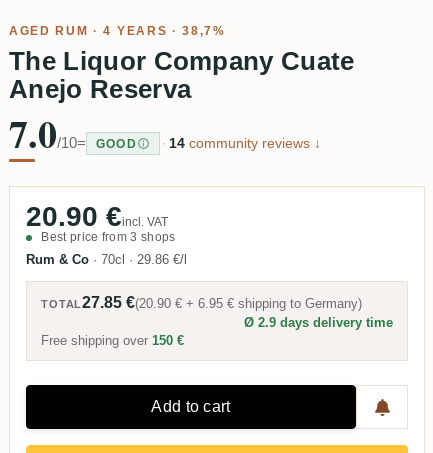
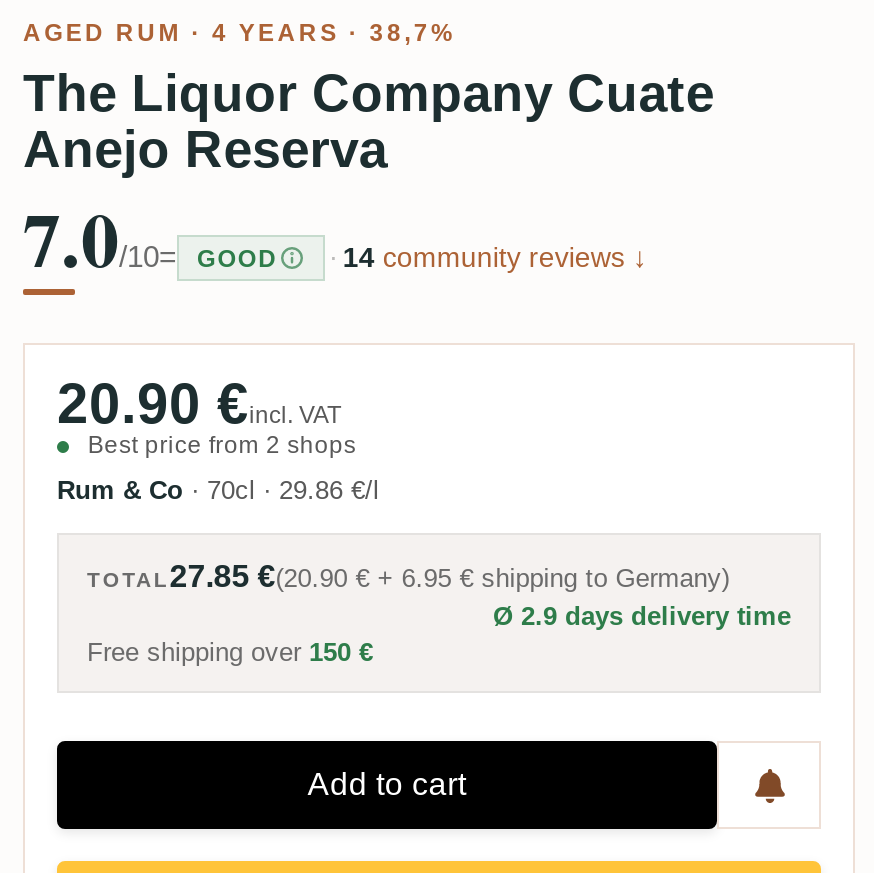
[38,230,176,244] Best price from 3 shops -> [81,431,356,459] Best price from 2 shops

